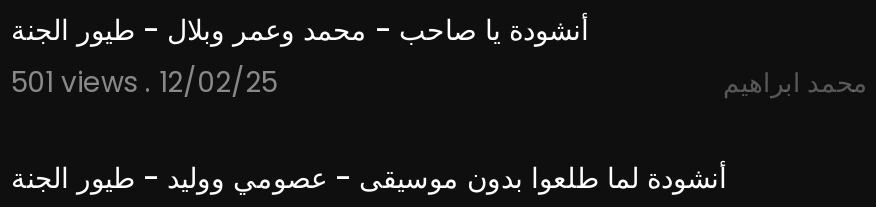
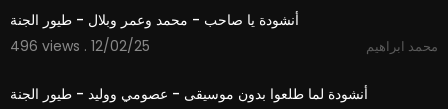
[11,62,277,102] 501 views . 12/02/25 -> [10,36,150,56] 496 views . 12/02/25

